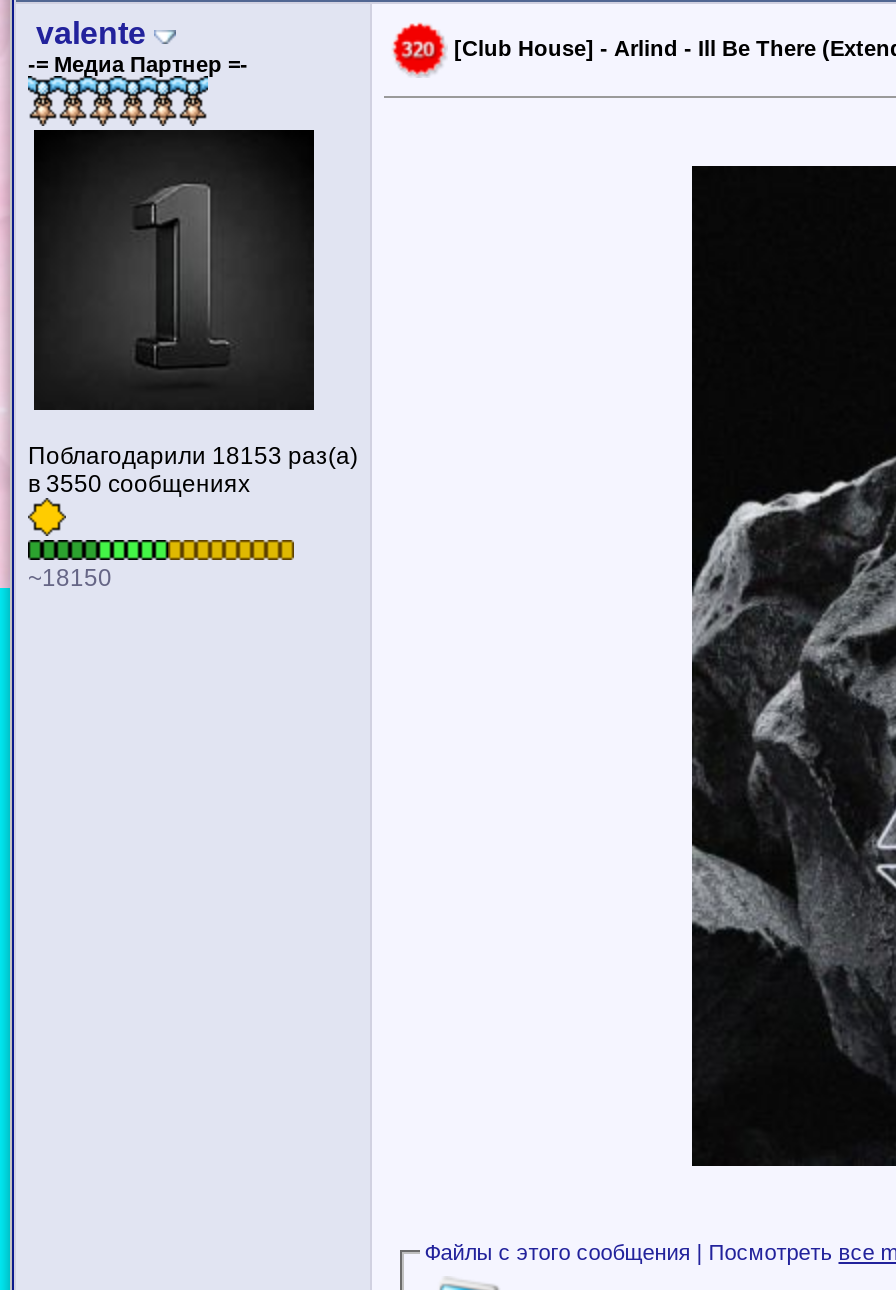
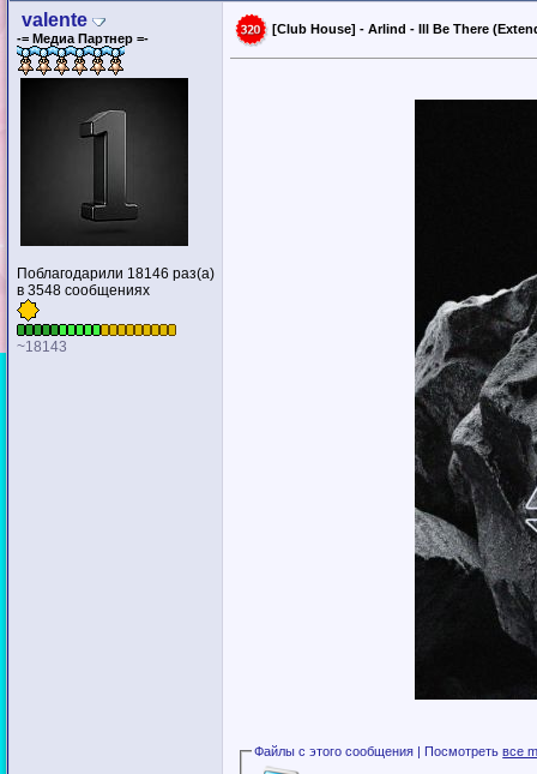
[28,441,358,469] Поблагодарили 18153 раз(а) -> [17,265,215,282] Поблагодарили 18146 раз(а)
[28,469,250,497] в 3550 сообщениях -> [17,282,150,298] в 3548 сообщениях
[28,563,112,591] ~18150 -> [17,338,67,355] ~18143

